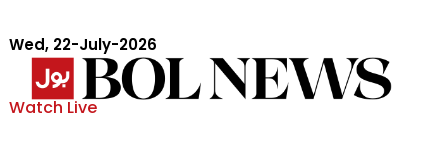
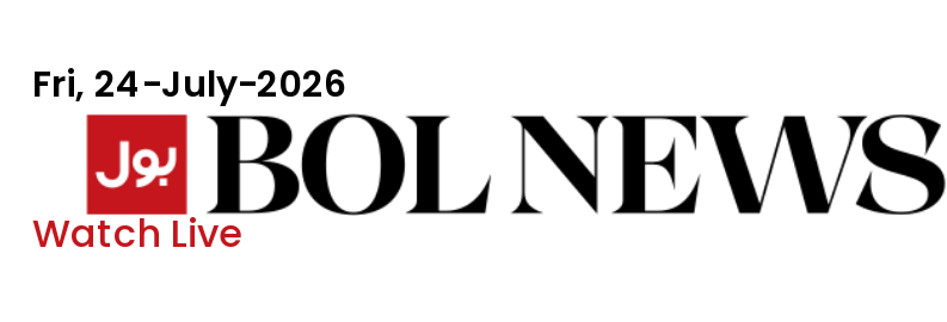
[9,34,157,55] Wed, 22-July-2026 -> [32,58,348,109] Fri, 24-July-2026

